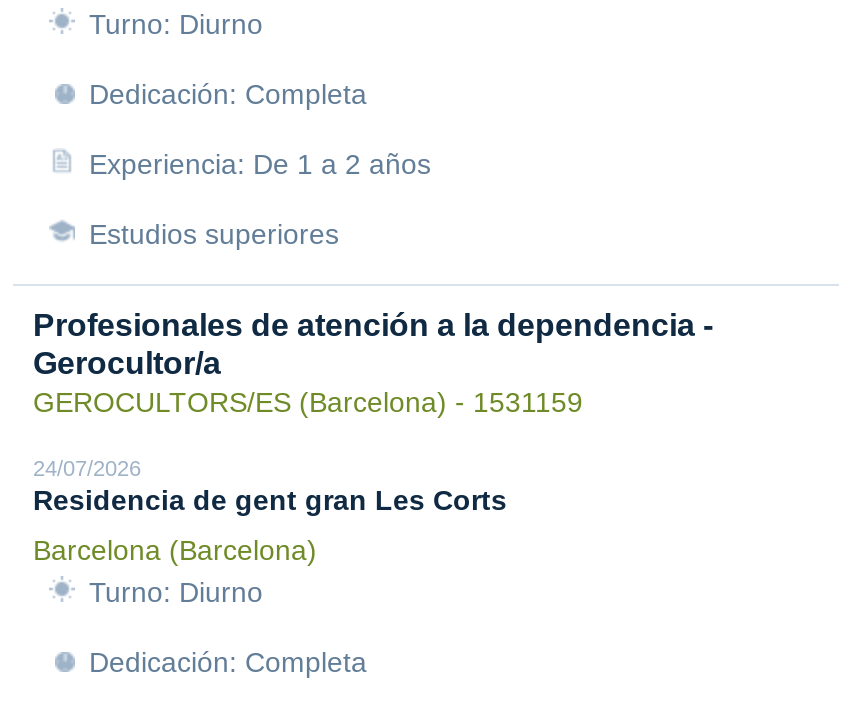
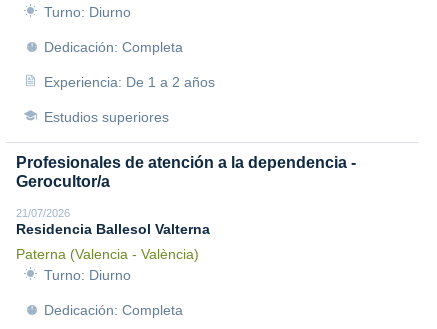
[33,386,583,566] GEROCULTORS/ES (Barcelona) - 1531159 | 24/07/2026 | Residencia de gent gran Les Corts | Barcelona (Barcelona) -> [16,207,210,262] 21/07/2026 | Residencia Ballesol Valterna | Paterna (Valencia - València)

